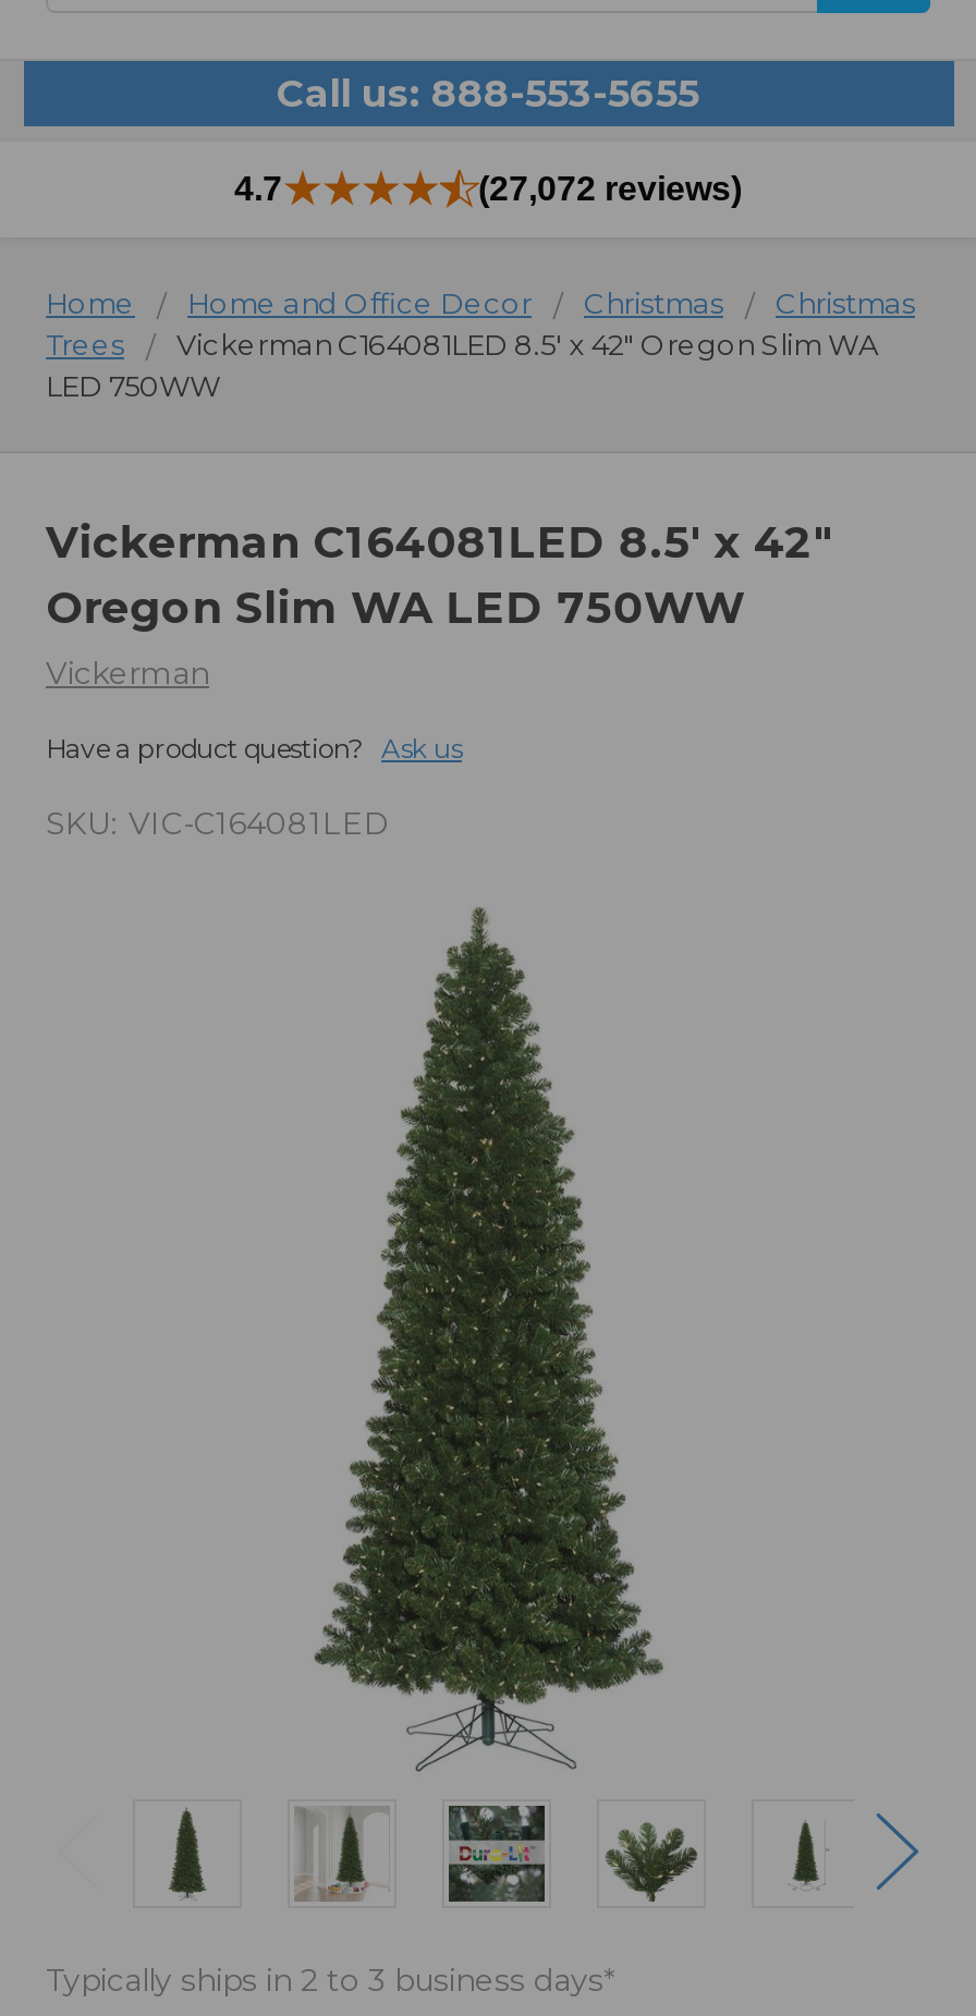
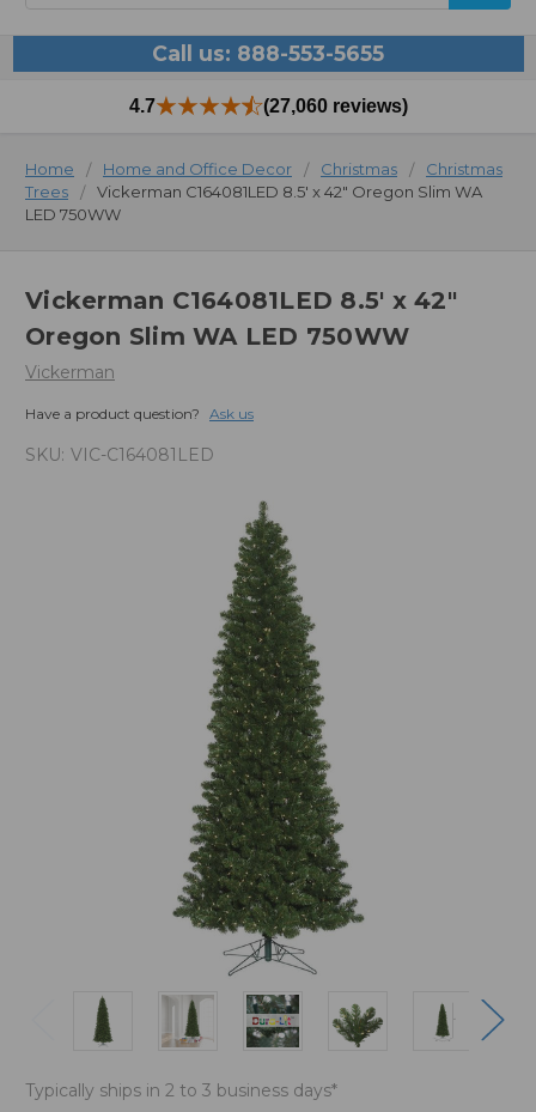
[478,171,742,208] (27,072 reviews) -> [263,96,407,117] (27,060 reviews)

